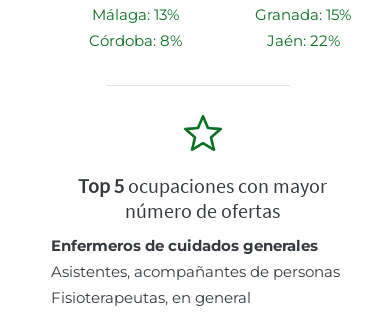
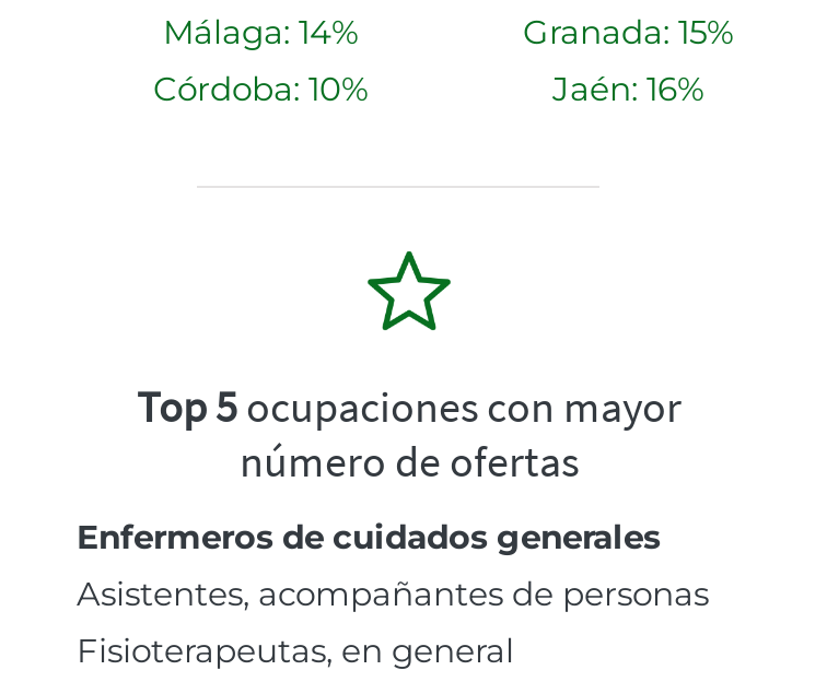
[91,5,178,24] Málaga: 13% -> [163,11,358,53] Málaga: 14%
[88,31,181,50] Córdoba: 8% -> [153,68,368,110] Córdoba: 10%
[266,31,339,50] Jaén: 22% -> [552,68,703,110] Jaén: 16%

